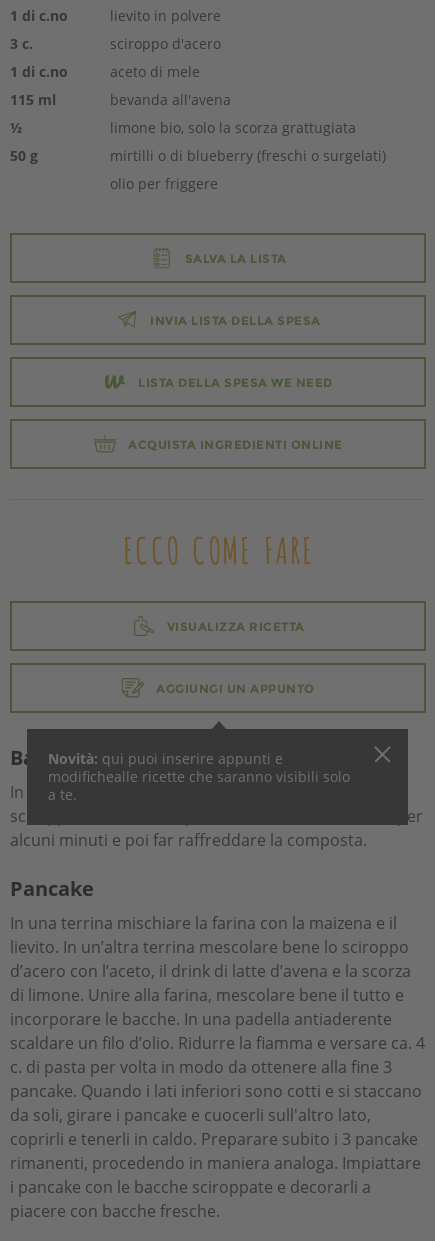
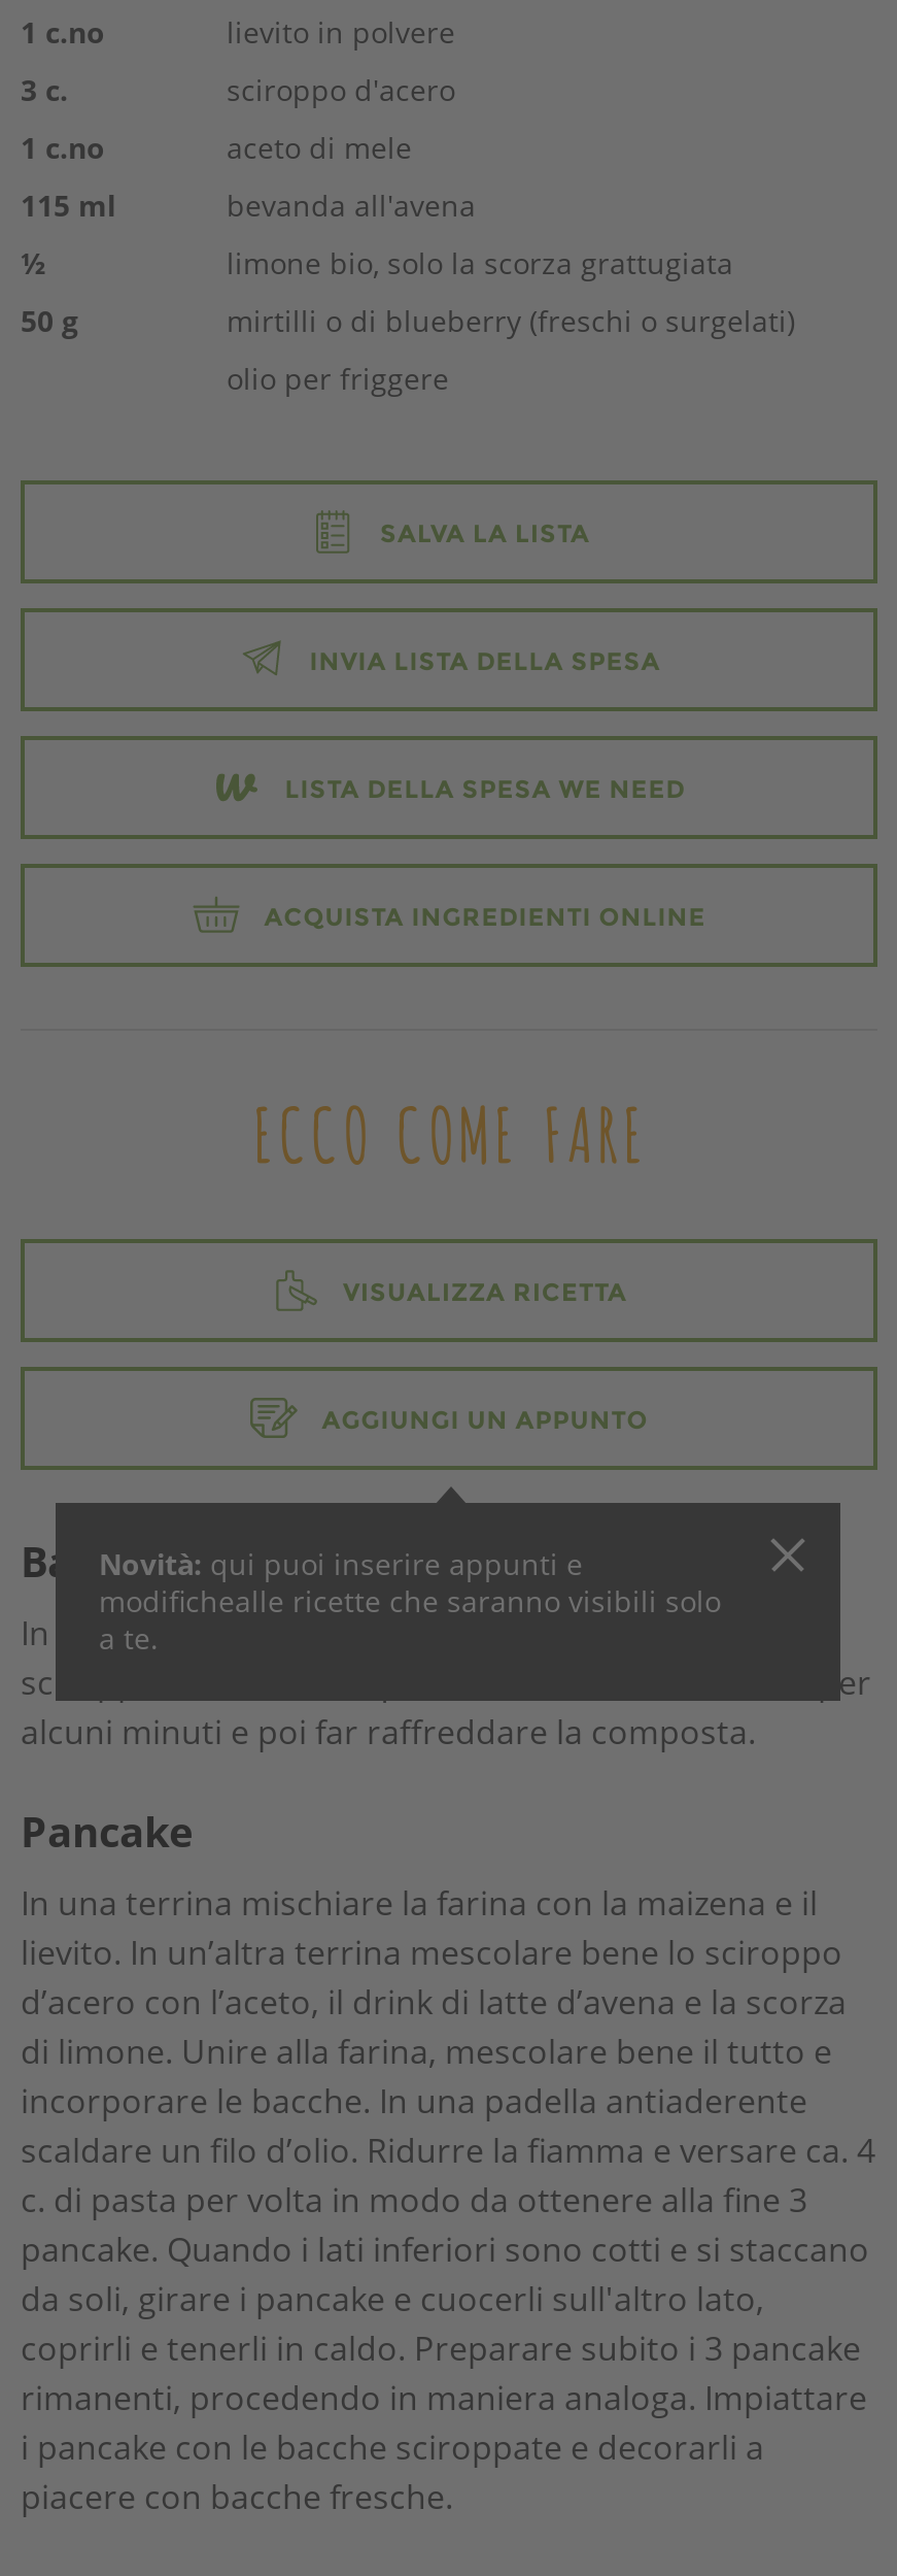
[10,6,68,25] 1 di c.no -> [21,12,105,51] 1 c.no
[10,62,68,81] 1 di c.no -> [21,127,105,166] 1 c.no

